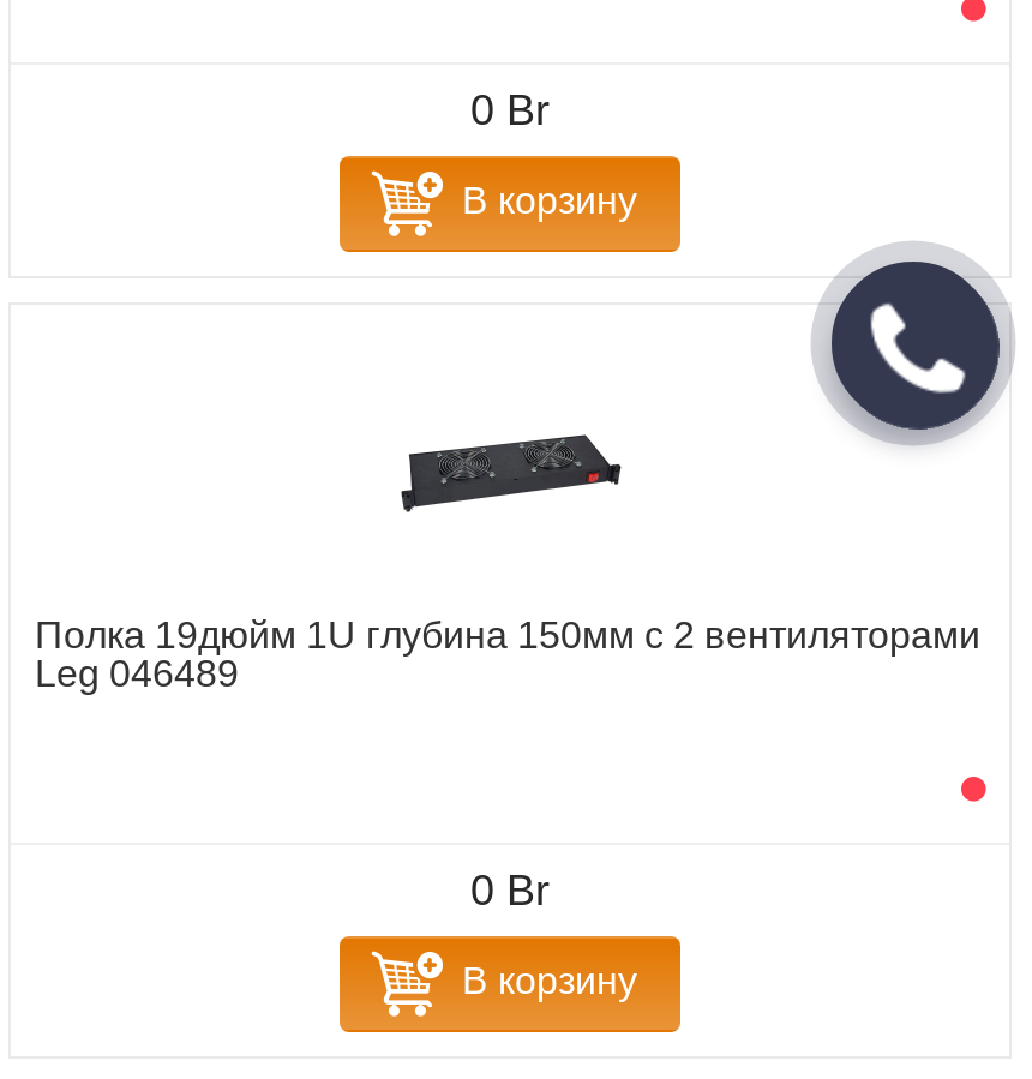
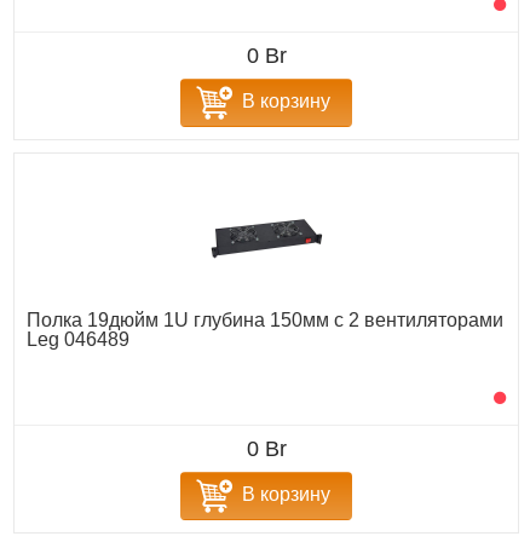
[812,242,1014,449] [image] -> none

